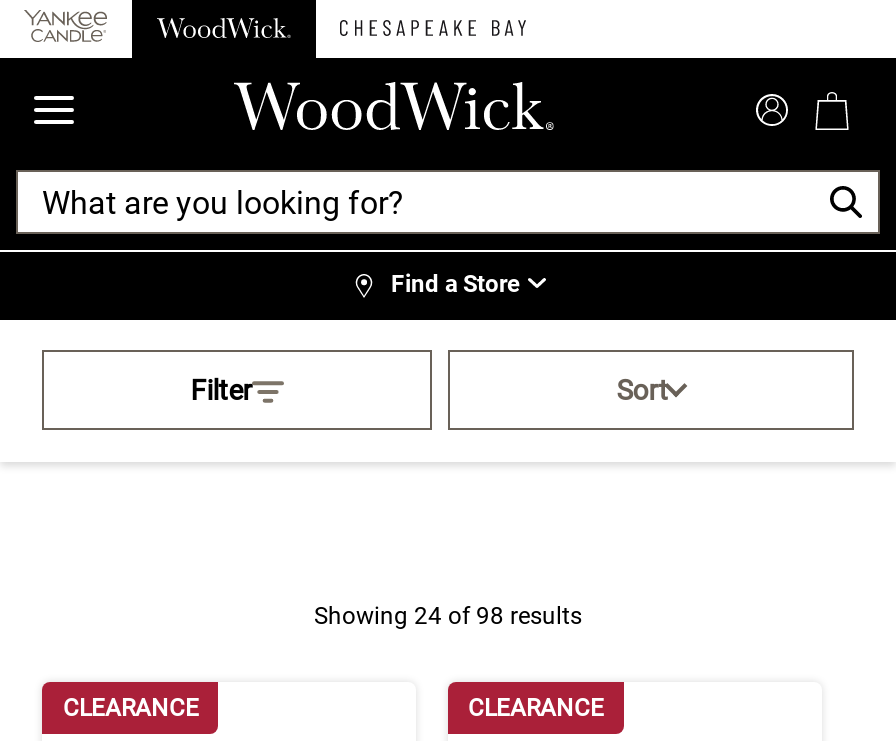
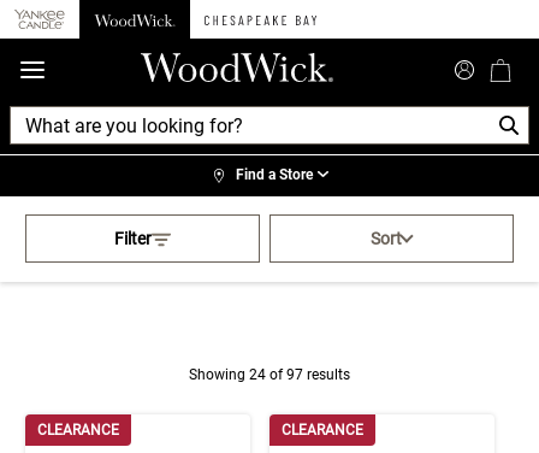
[314,602,582,630] Showing 24 of 98 results -> [189,366,350,383] Showing 24 of 97 results

